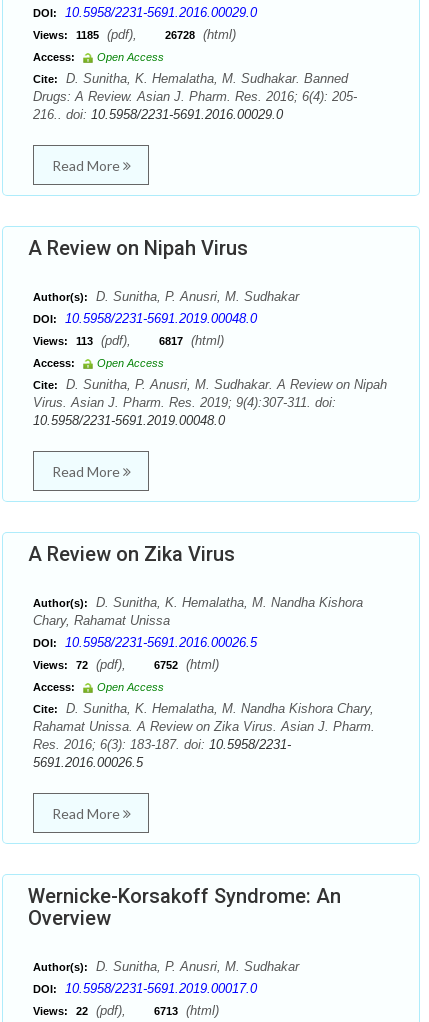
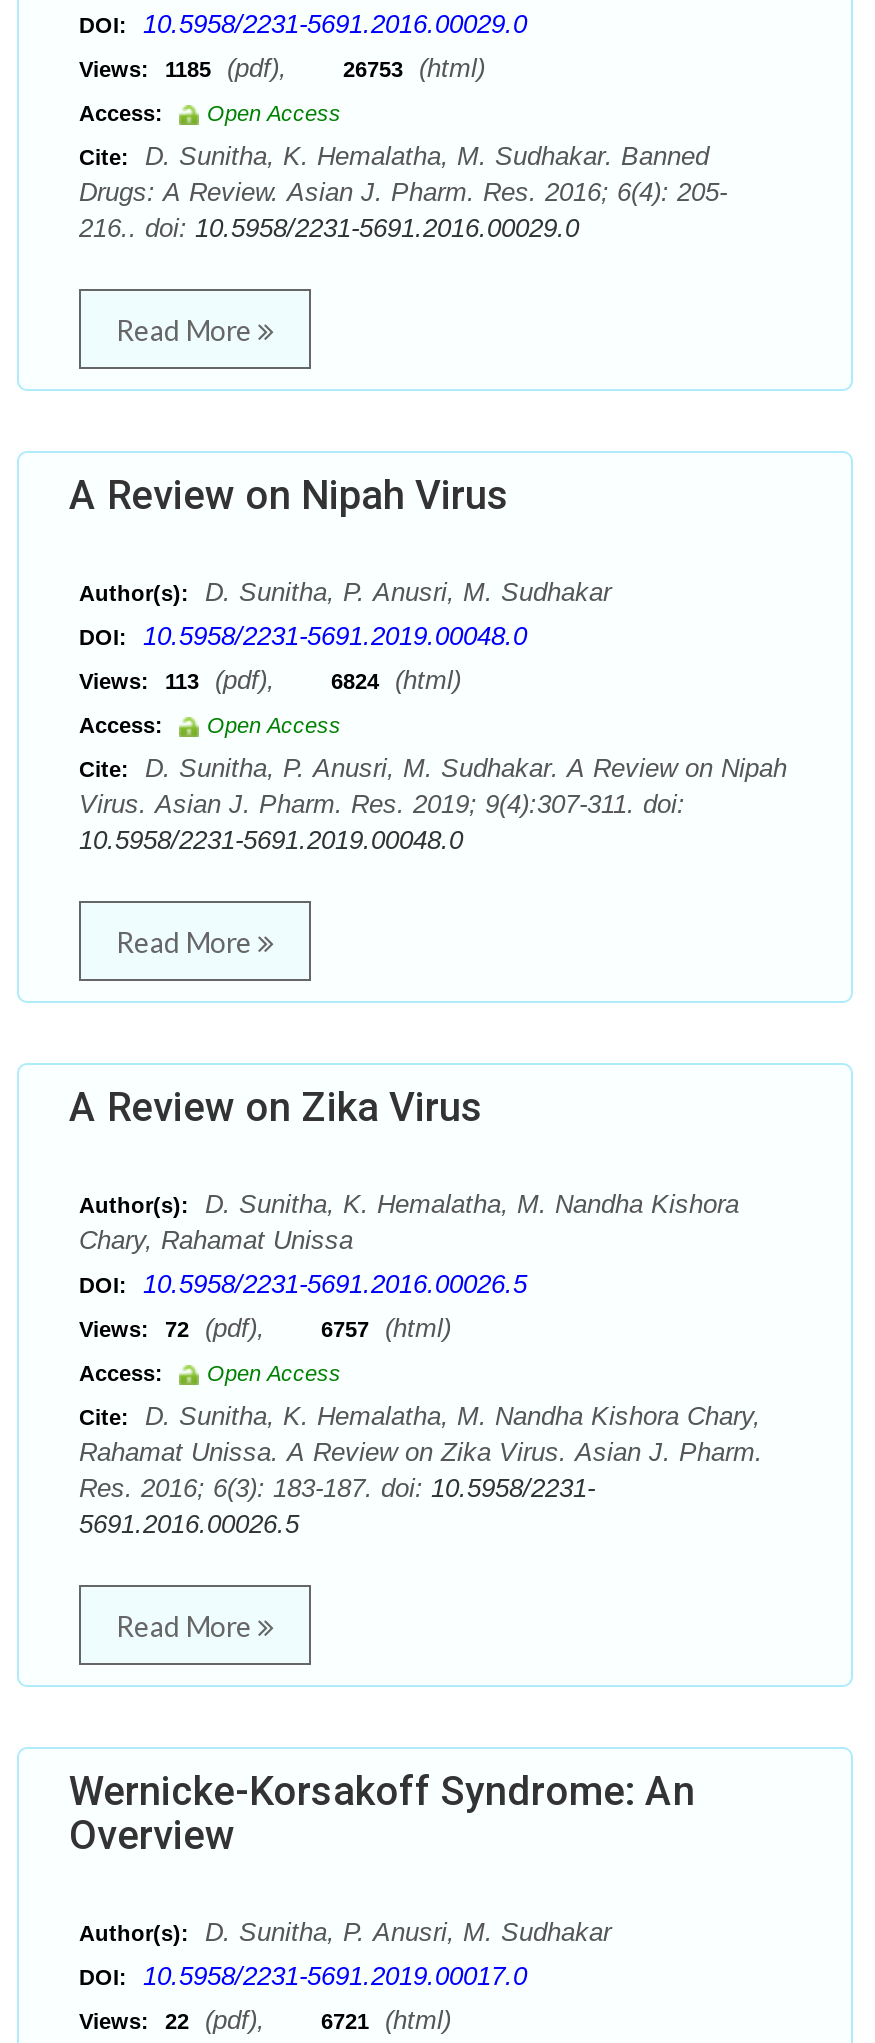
[33,27,236,42] Views: 1185 (pdf), 26728 (html) -> [79,53,485,83] Views: 1185 (pdf), 26753 (html)
[33,333,224,348] Views: 113 (pdf), 6817 (html) -> [79,665,461,695] Views: 113 (pdf), 6824 (html)
[33,657,219,672] Views: 72 (pdf), 6752 (html) -> [79,1313,451,1343] Views: 72 (pdf), 6757 (html)
[33,1003,219,1018] Views: 22 (pdf), 6713 (html) -> [79,2005,451,2035] Views: 22 (pdf), 6721 (html)

